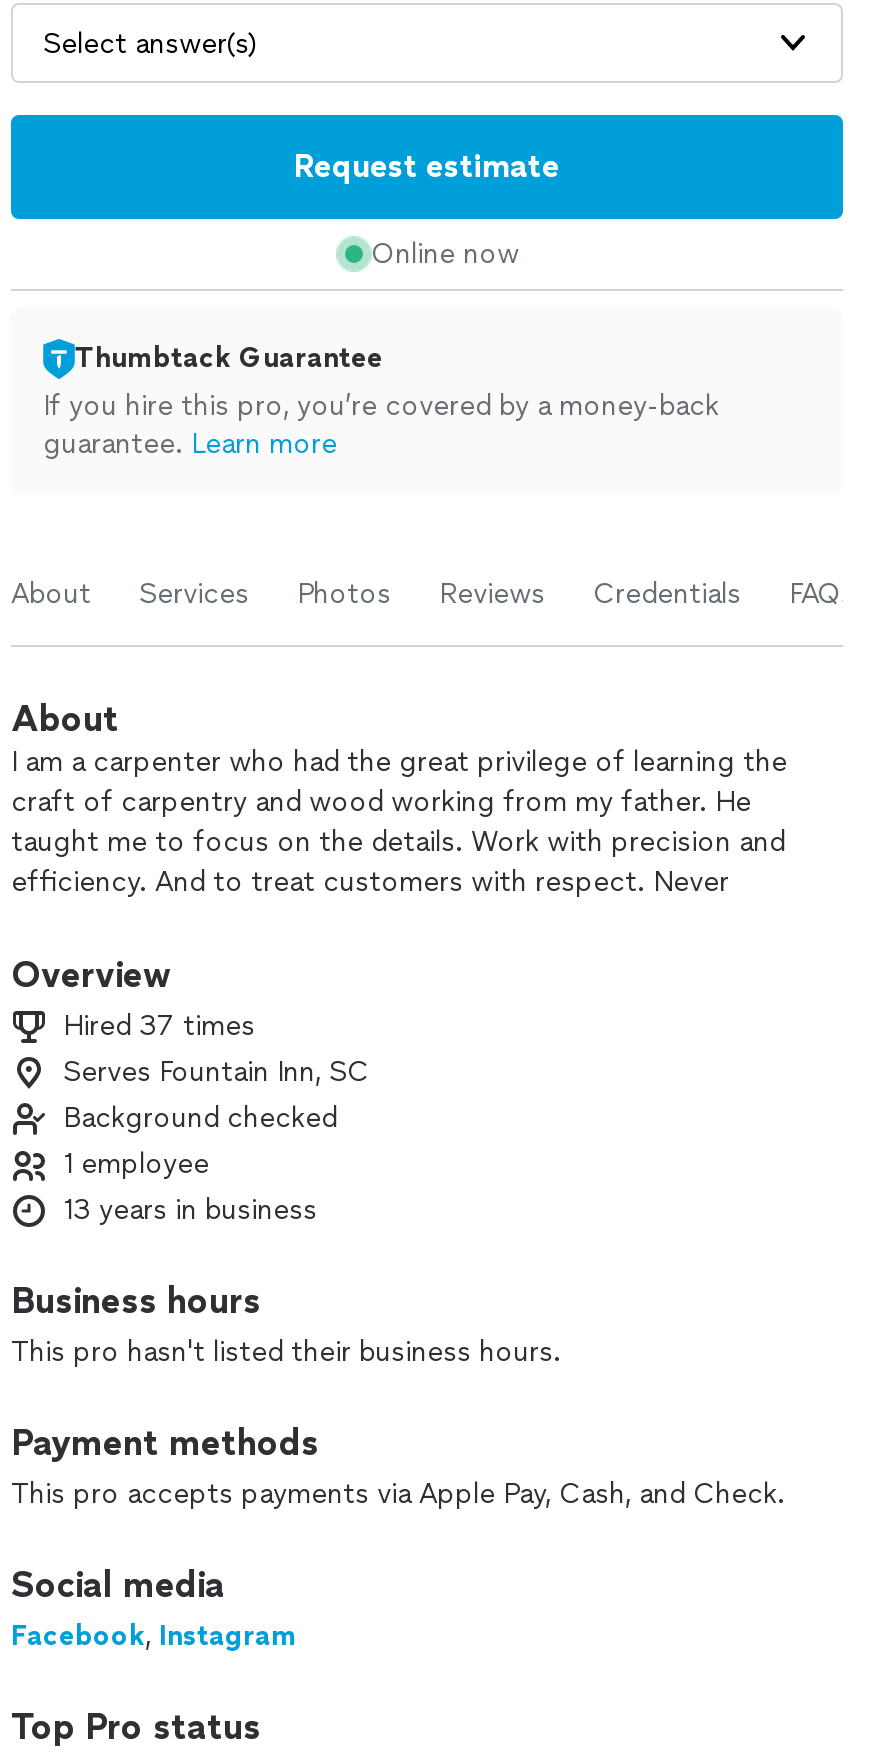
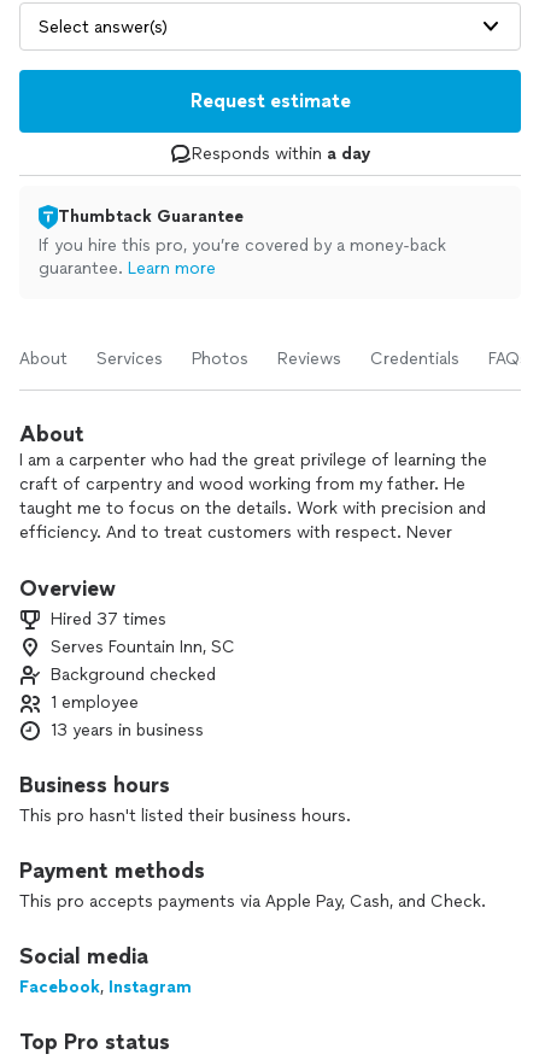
[371,237,519,271] Online now -> [191,144,371,164] Responds within a day

